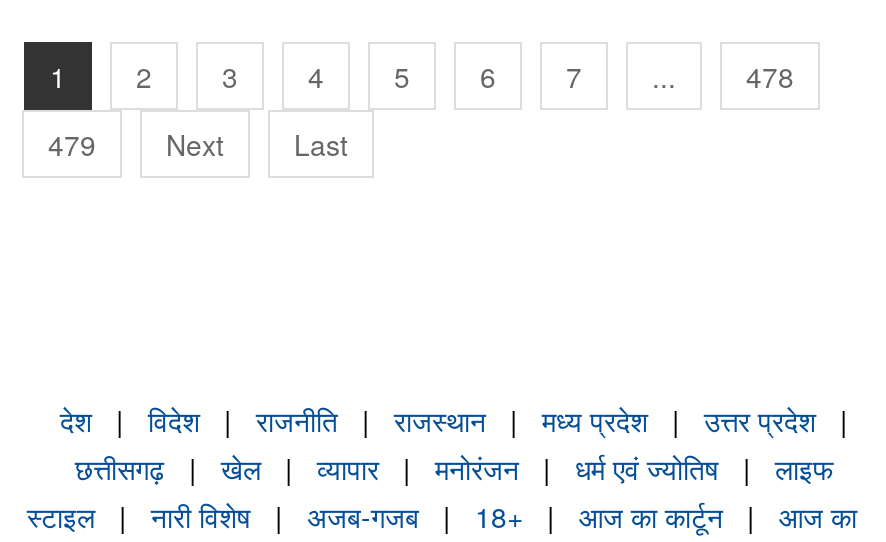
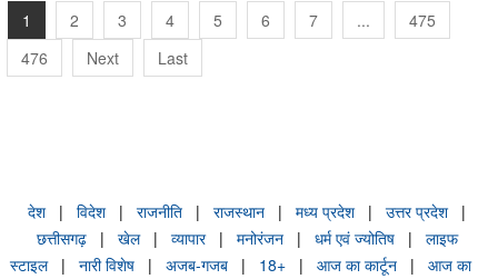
[746,56,794,96] 478 -> [409,9,436,31] 475
[48,124,348,164] 479 Next Last -> [21,47,188,69] 476 Next Last

